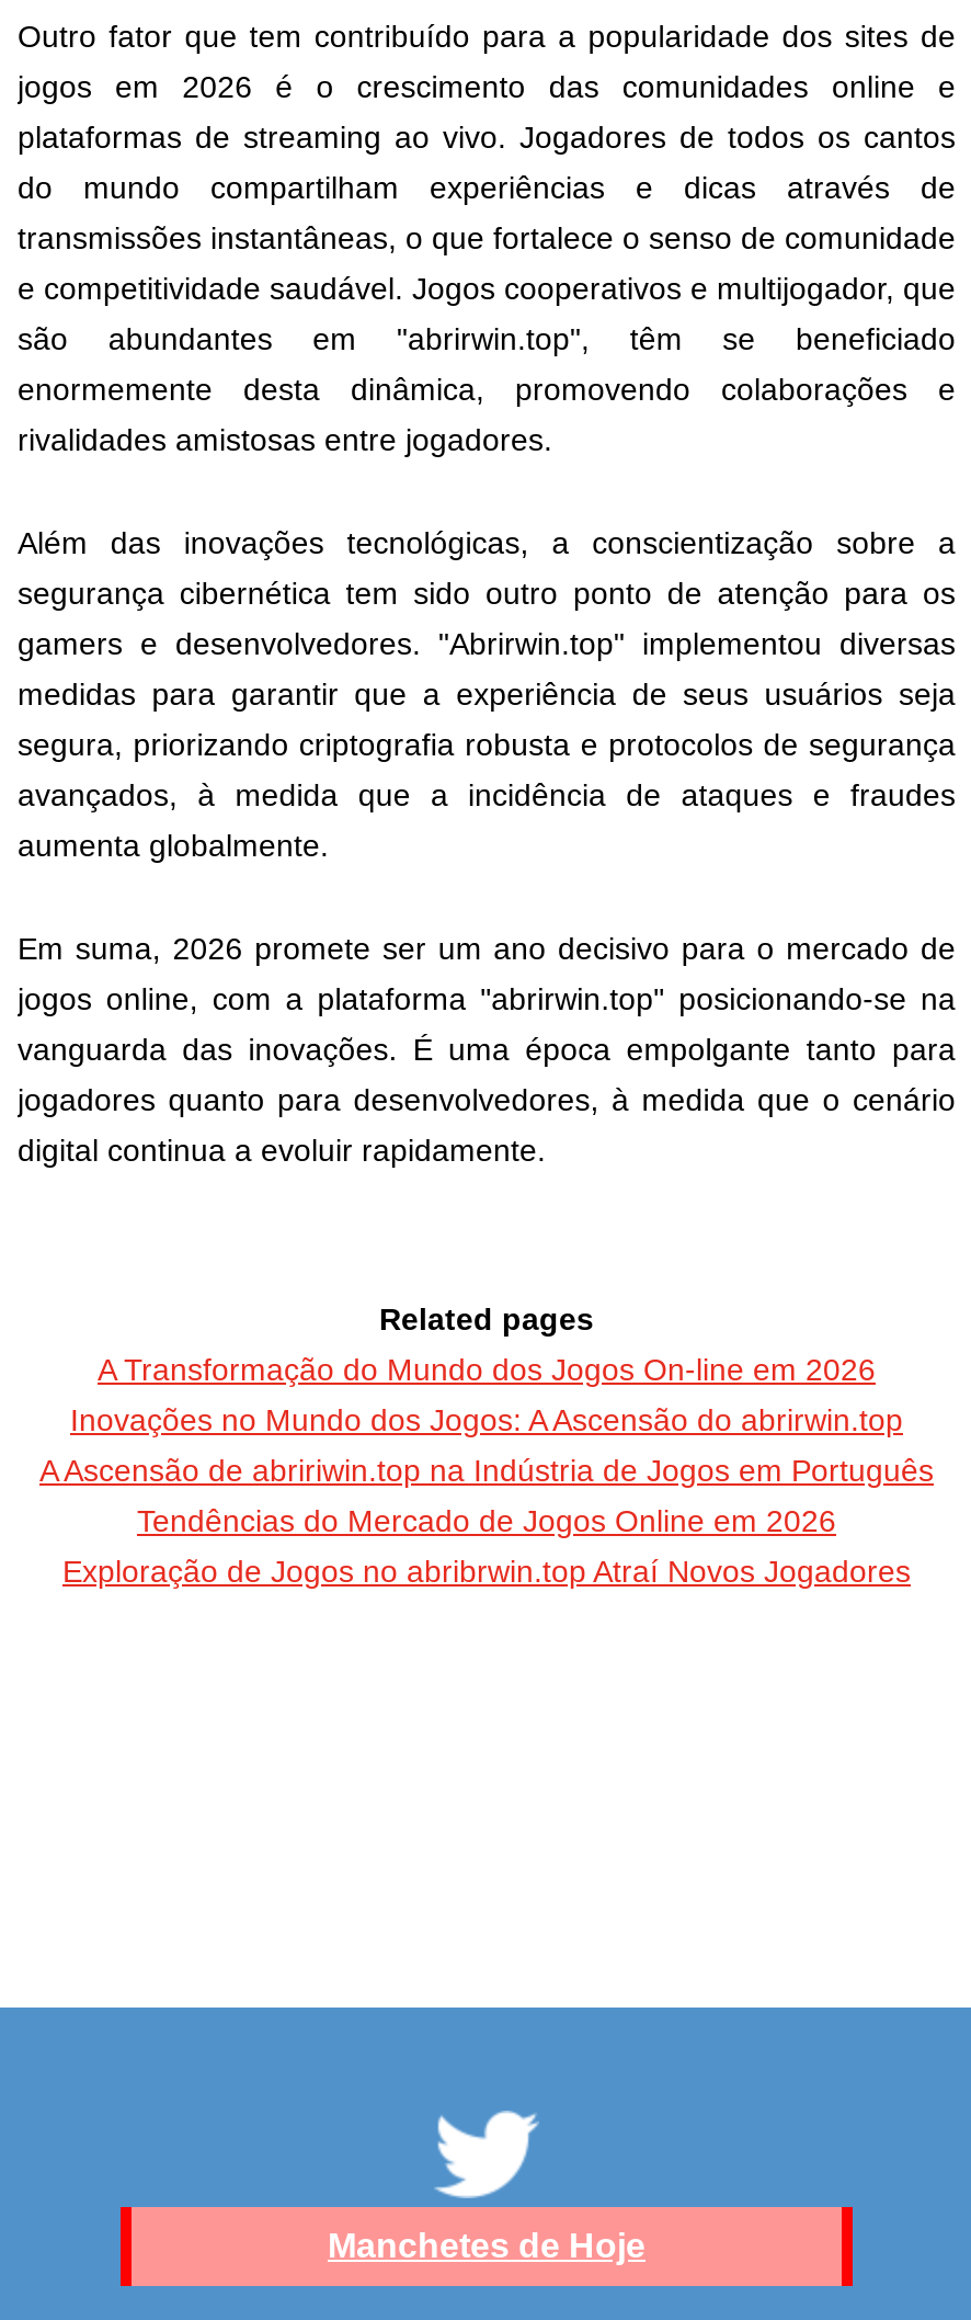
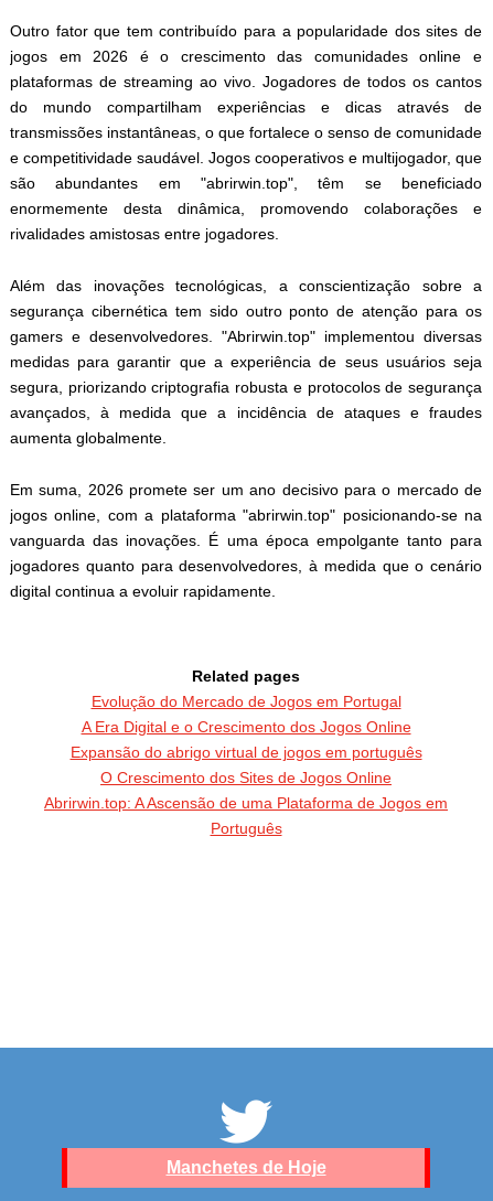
[39,1352,934,1588] A Transformação do Mundo dos Jogos On-line em 2026 | Inovações no Mundo dos Jogos: A Ascensão do abrirwin.top | A Ascensão de abririwin.top na Indústria de Jogos em Português | Tendências do Mercado de Jogos Online em 2026 | Exploração de Jogos no abribrwin.top Atraí Novos Jogadores -> [44,692,448,837] Evolução do Mercado de Jogos em Portugal | A Era Digital e o Crescimento dos Jogos Online | Expansão do abrigo virtual de jogos em português | O Crescimento dos Sites de Jogos Online | Abrirwin.top: A Ascensão de uma Plataforma de Jogos em | Português

